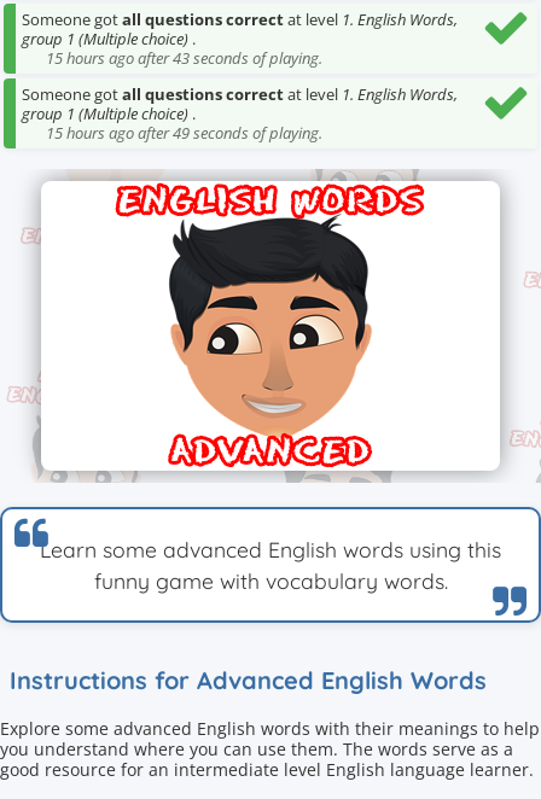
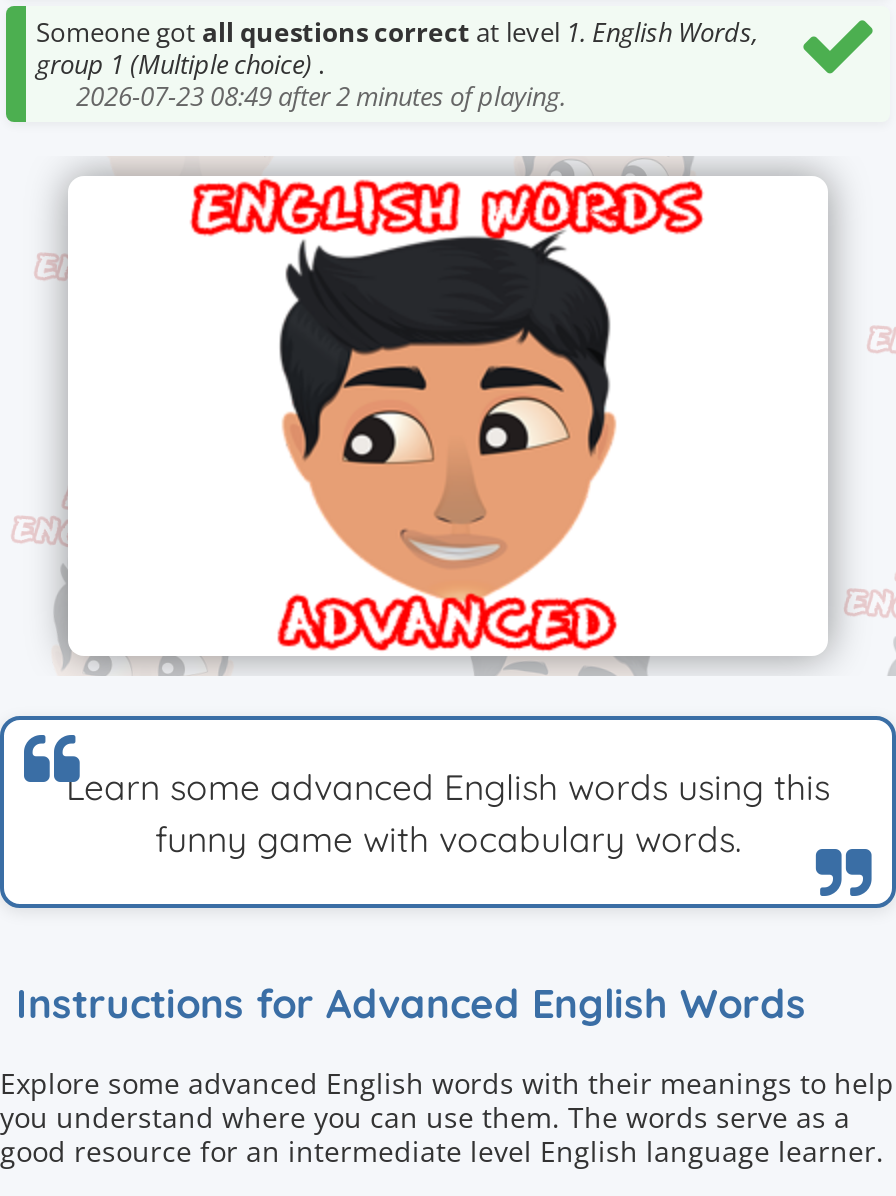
[22,47,458,144] 15 hours ago after 43 seconds of playing. | Someone got all questions correct at level 1. English Words, | group 1 (Multiple choice). | 15 hours ago after 49 seconds of playing. -> [76,78,566,114] 2026-07-23 08:49 after 2 minutes of playing.

